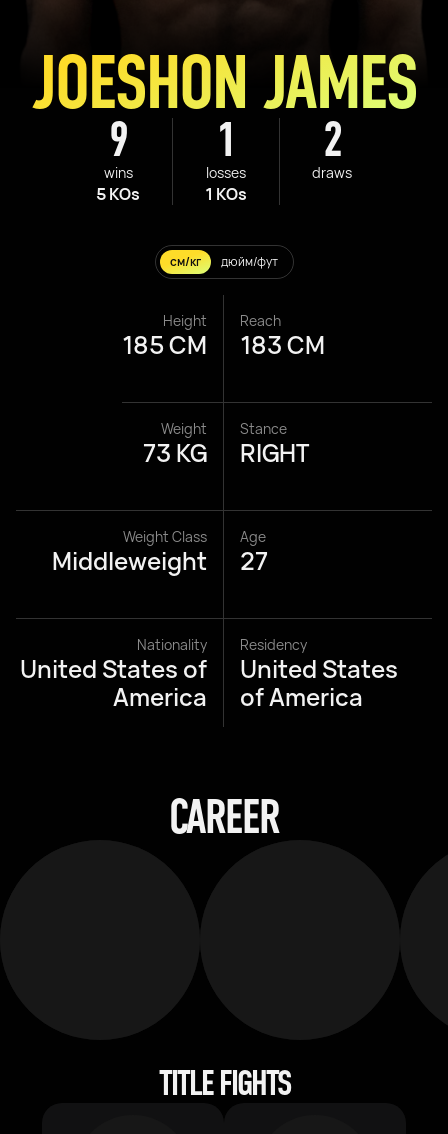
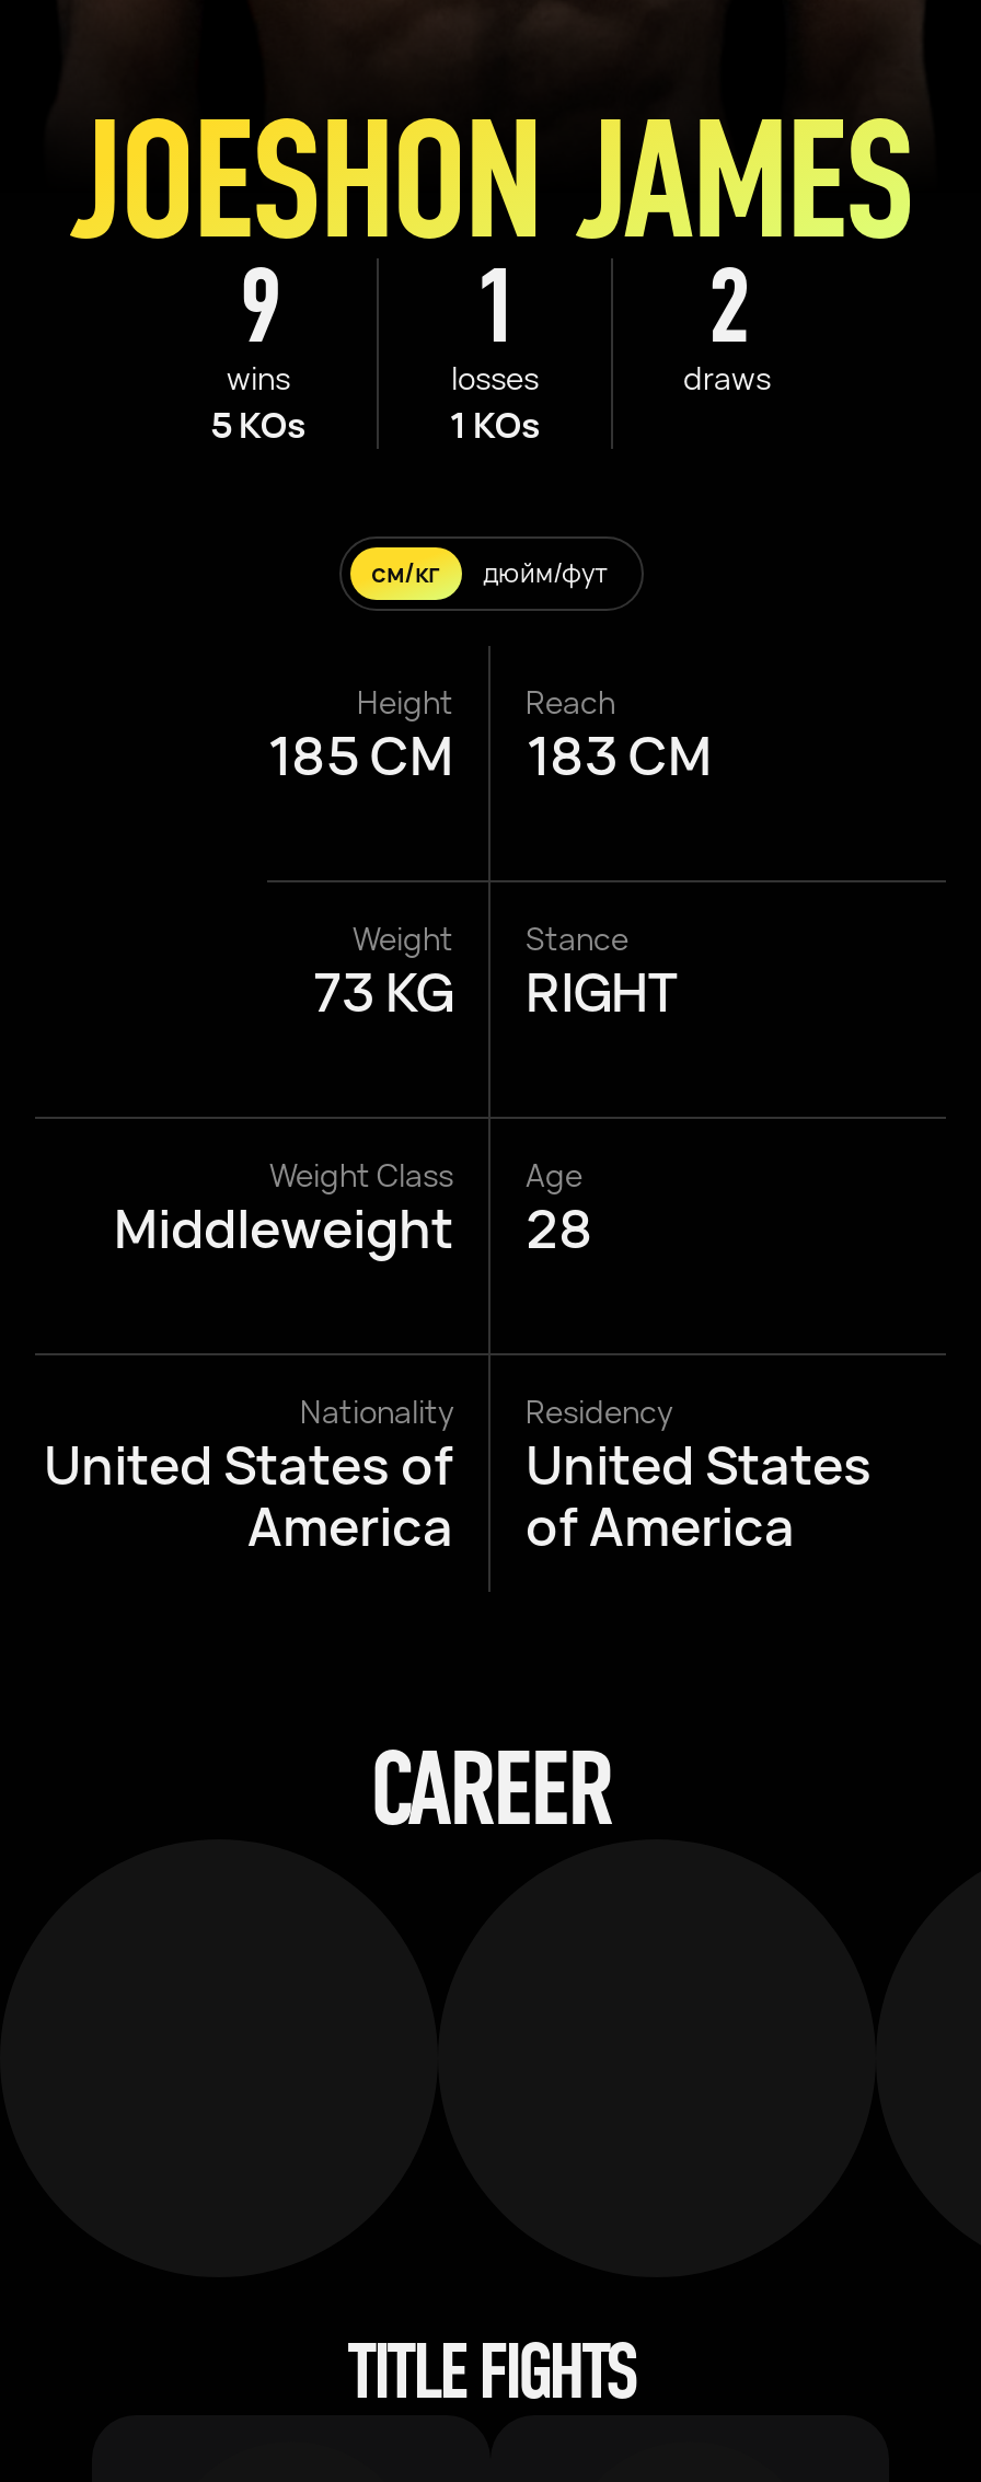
[52,544,268,577] Middleweight 27 -> [114,1191,593,1263] Middleweight 28

